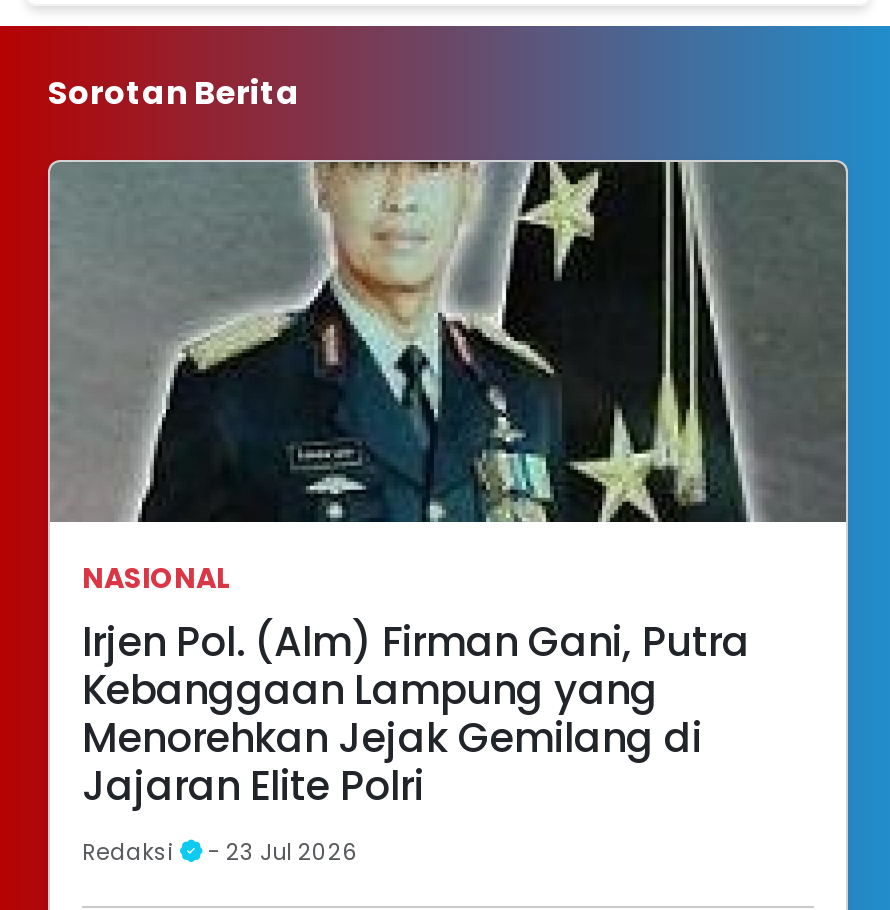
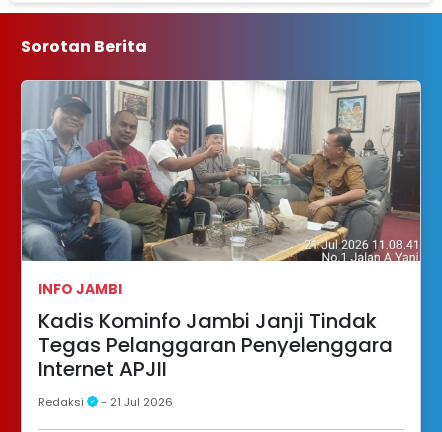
[50,160,848,814] [image] | NASIONAL | Irjen Pol. (Alm) Firman Gani, Putra | Kebanggaan Lampung yang | Menorehkan Jejak Gemilang di | Jajaran Elite Polri -> [21,80,421,383] [image] | INFO JAMBI | Kadis Kominfo Jambi Janji Tindak | Tegas Pelanggaran Penyelenggara | Internet APJII
[82,836,358,868] Redaksi - 23 Jul 2026 -> [38,394,173,410] Redaksi - 21 Jul 2026

